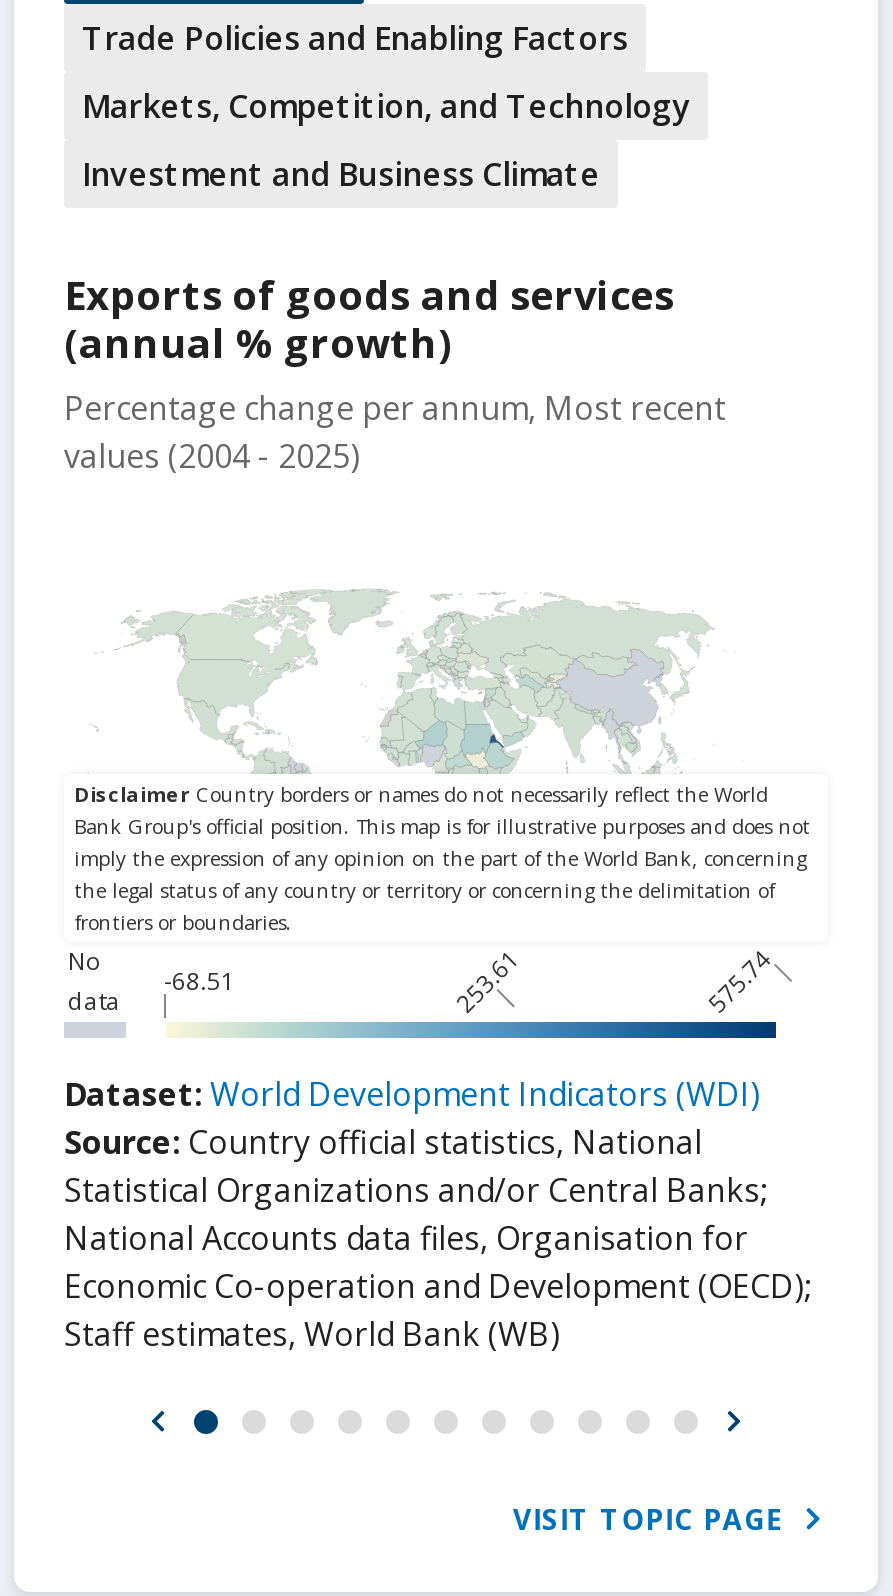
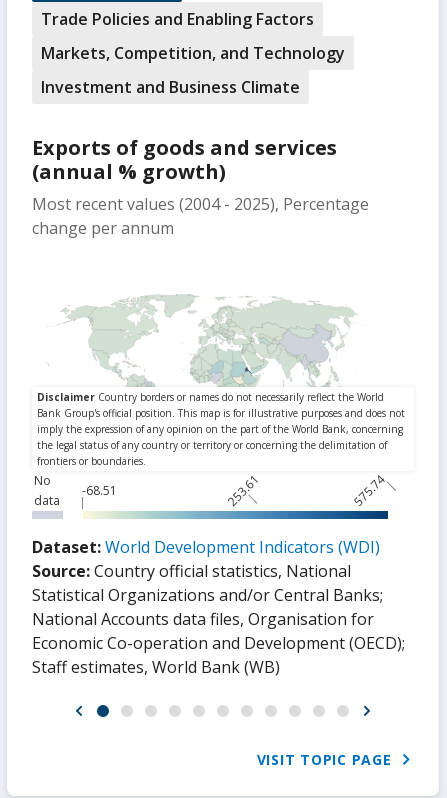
[64,386,726,478] Percentage change per annum, Most recent | values (2004 - 2025) -> [32,193,369,239] Most recent values (2004 - 2025), Percentage | change per annum

